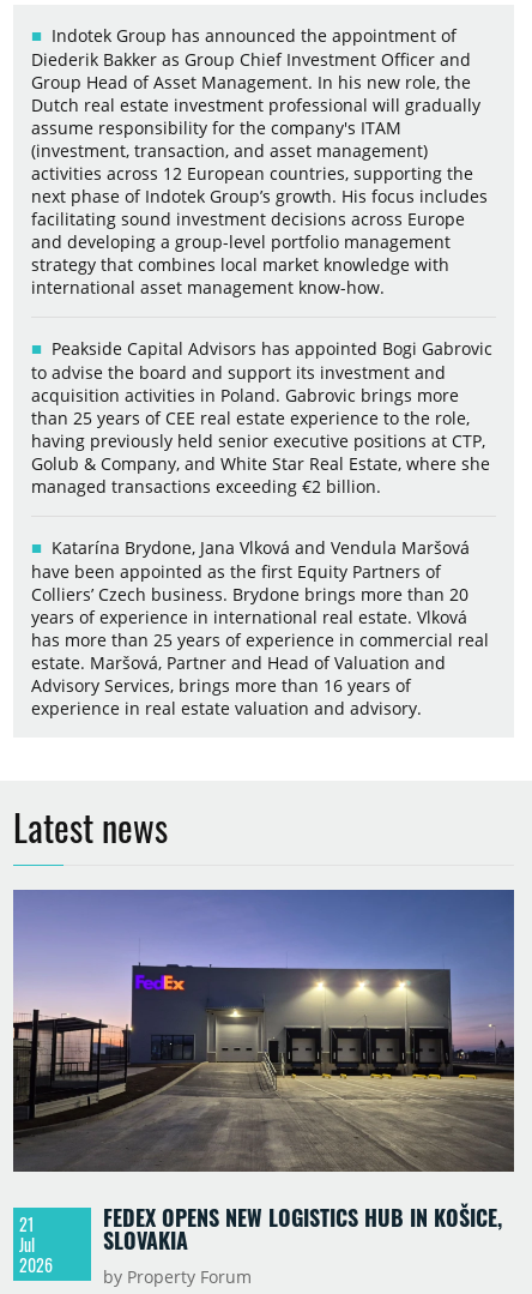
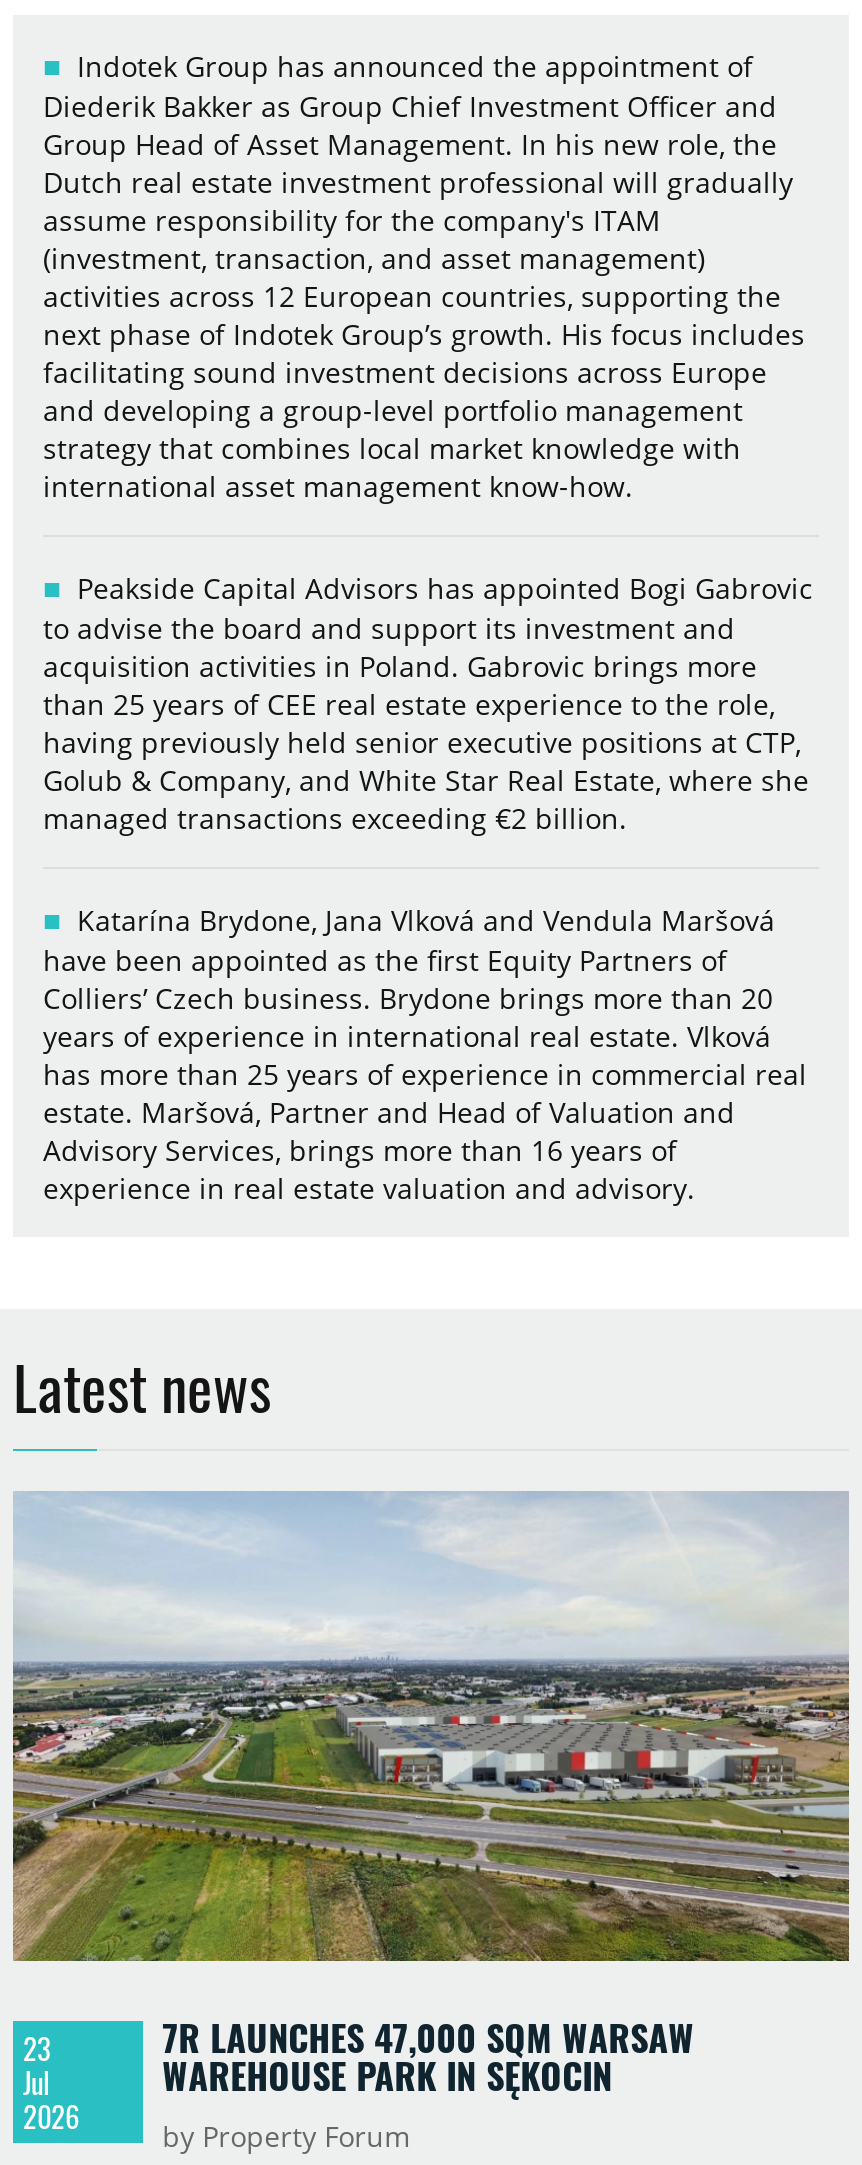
[12,890,515,1256] [image] | FEDEX OPENS NEW LOGISTICS HUB IN KOŠICE, | SLOVAKIA -> [11,1491,851,2101] [image] | 7R LAUNCHES 47,000 SQM WARSAW | WAREHOUSE PARK IN SĘKOCIN
[19,1211,35,1236] 21 -> [23,2027,51,2069] 23

